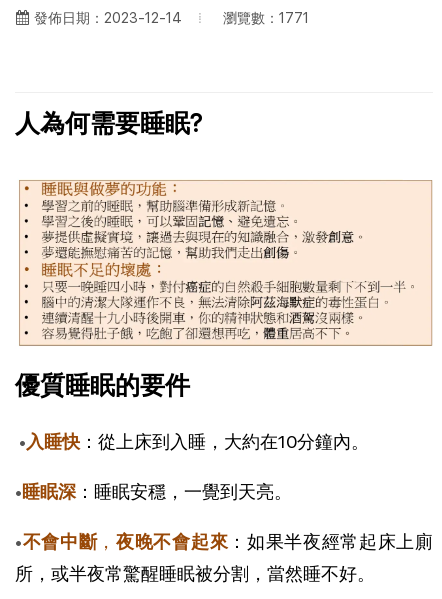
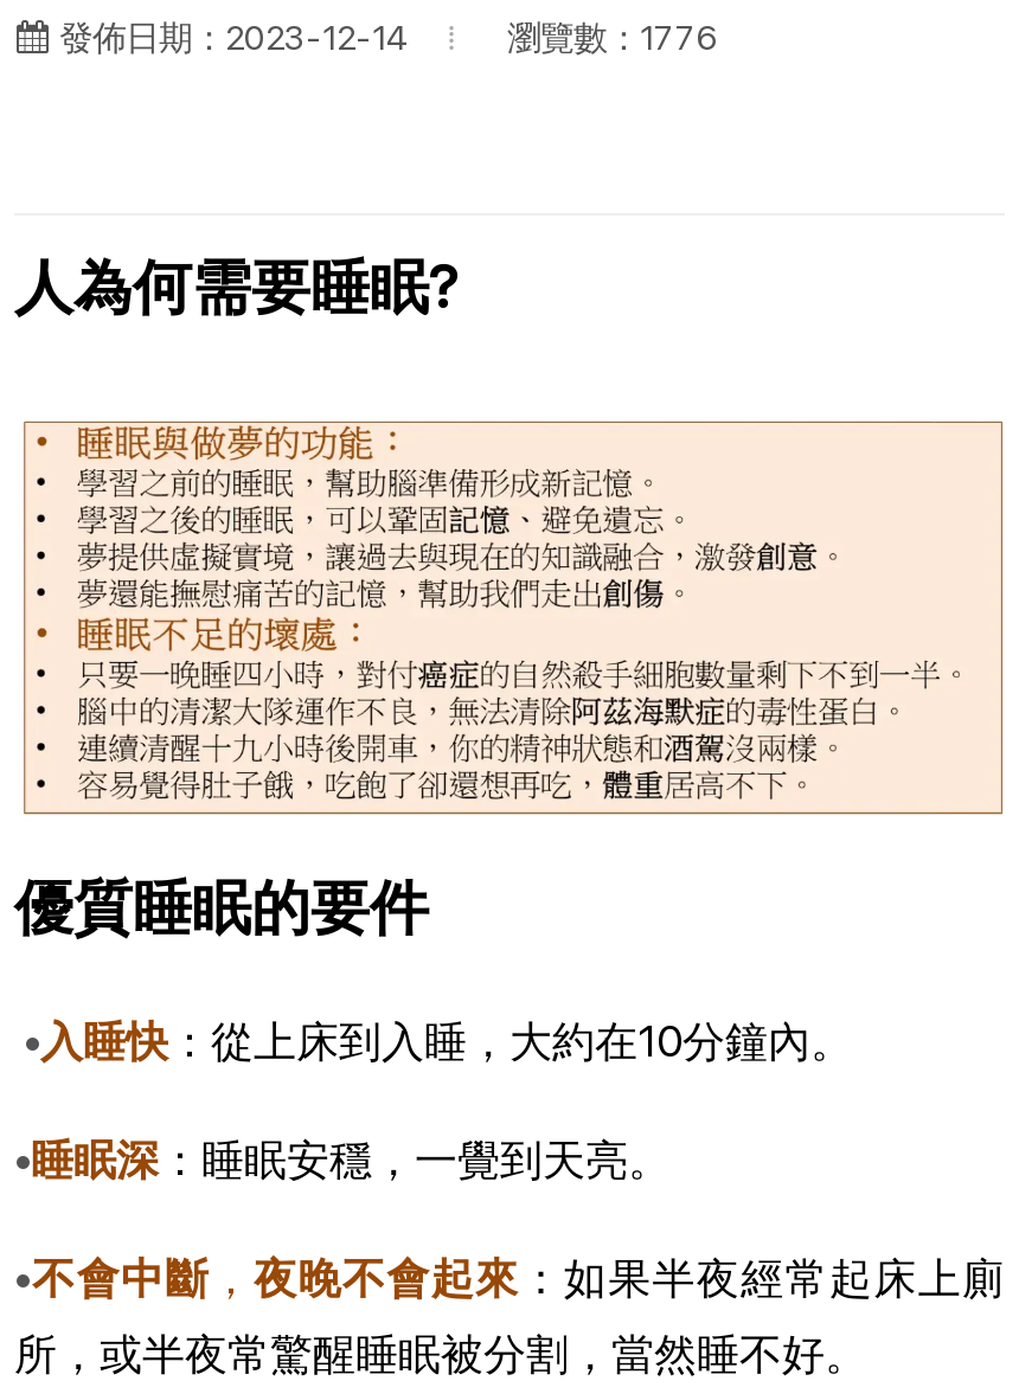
[223,8,309,25] 瀏覽數：1771 -> [507,15,718,56] 瀏覽數：1776

